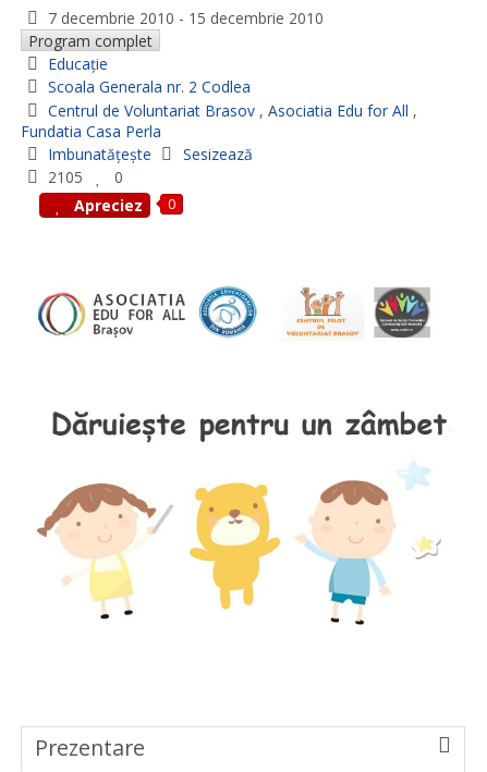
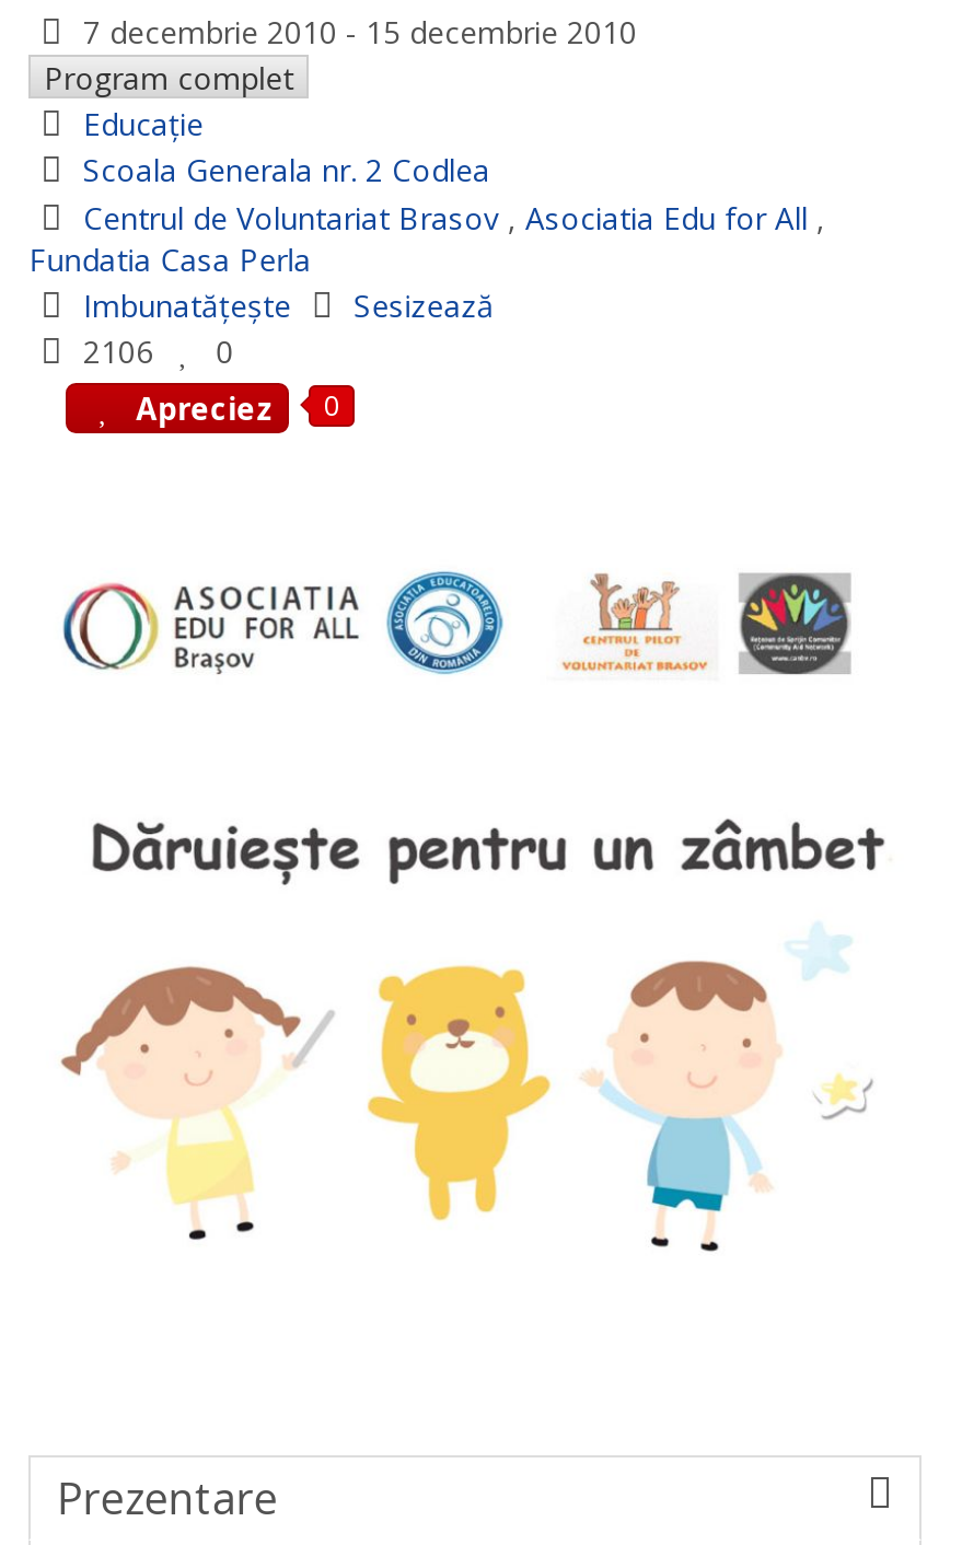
[48,167,123,188] 2105 0 -> [83,331,234,372] 2106 0

